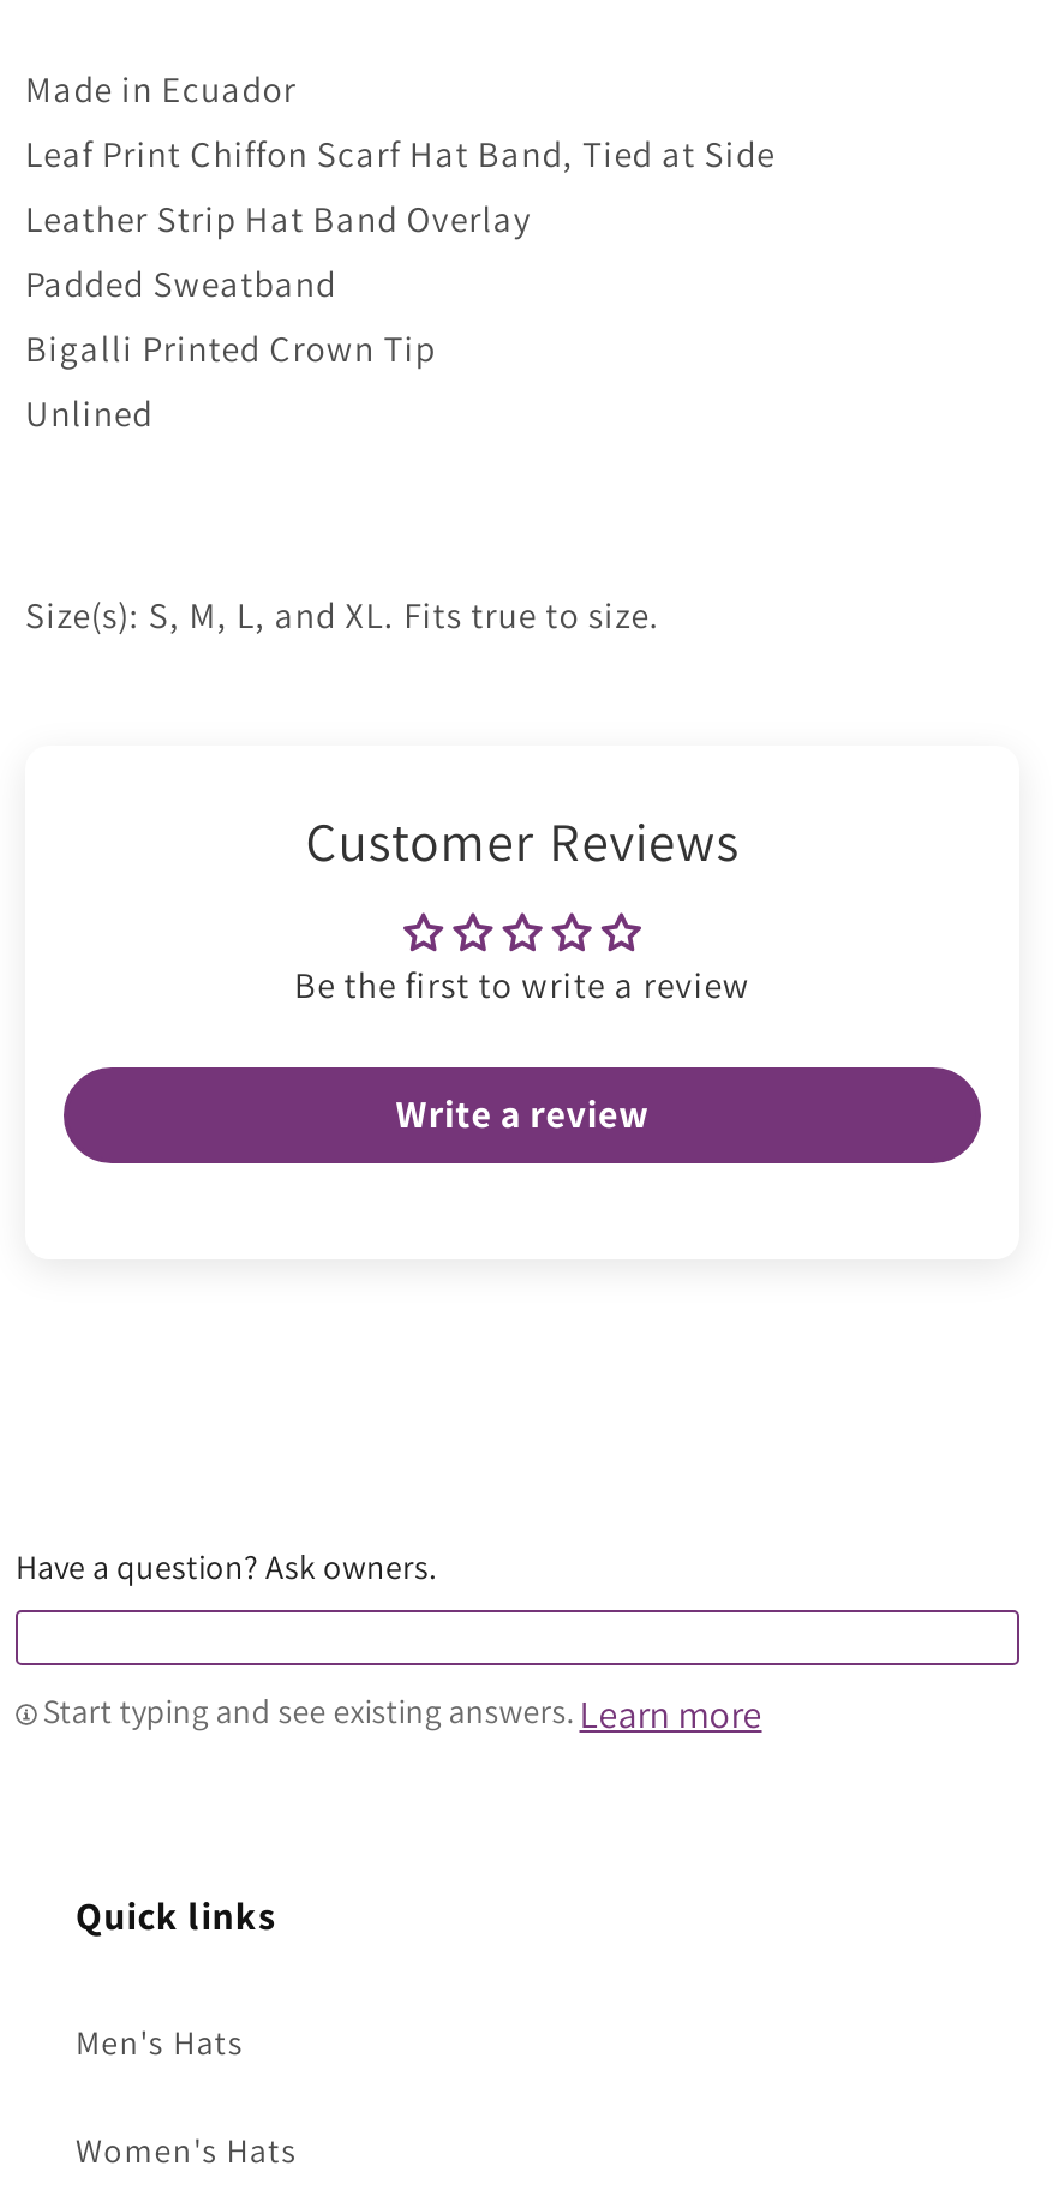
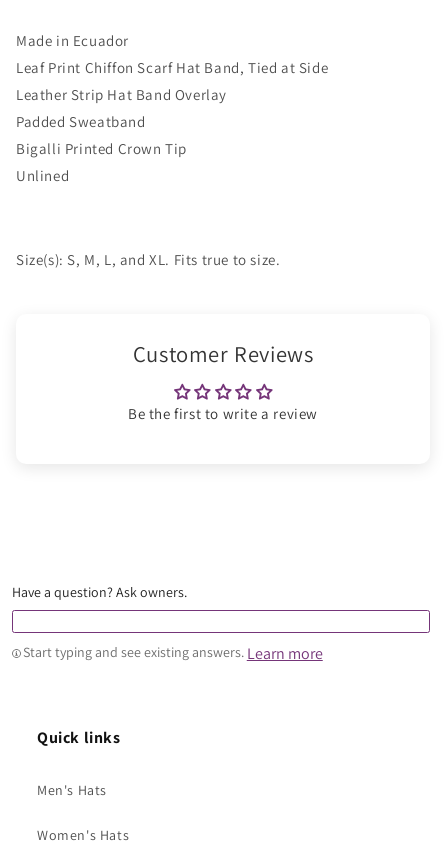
[396,1088,649,1138] Write a review -> none

